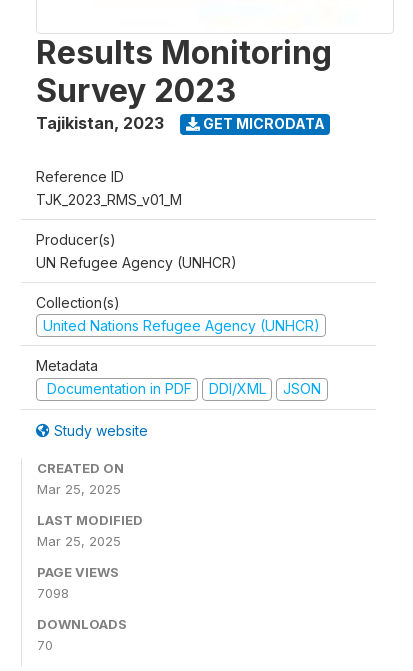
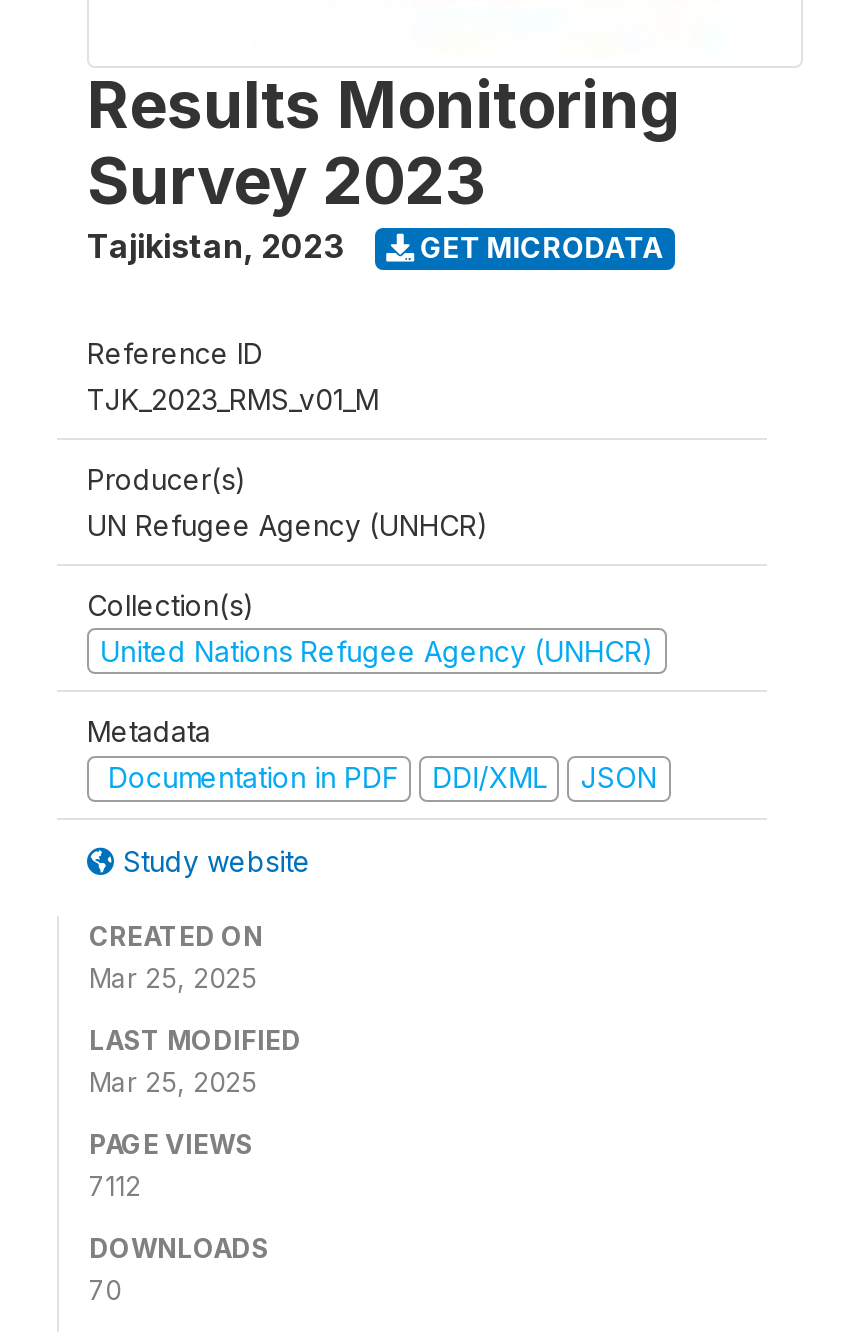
[37,585,69,601] 7098 -> [89,1170,141,1202] 7112

